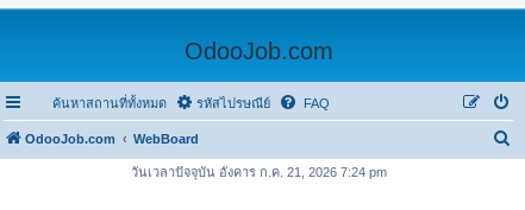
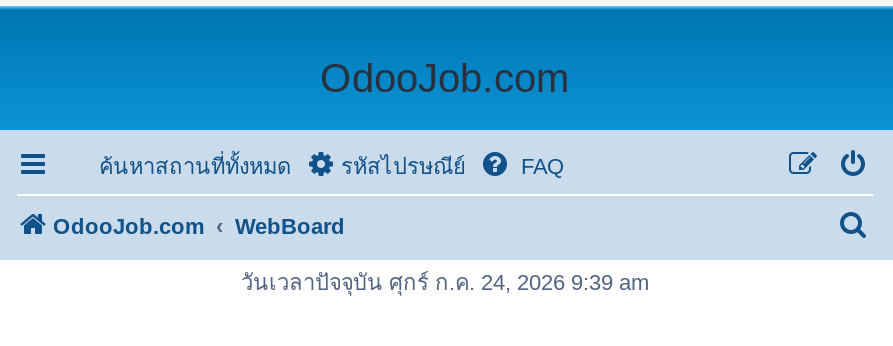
[130,165,386,179] วันเวลาปัจจุบัน อังคาร ก.ค. 21, 2026 7:24 pm -> [241,270,649,294] วันเวลาปัจจุบัน ศุกร์ ก.ค. 24, 2026 9:39 am

